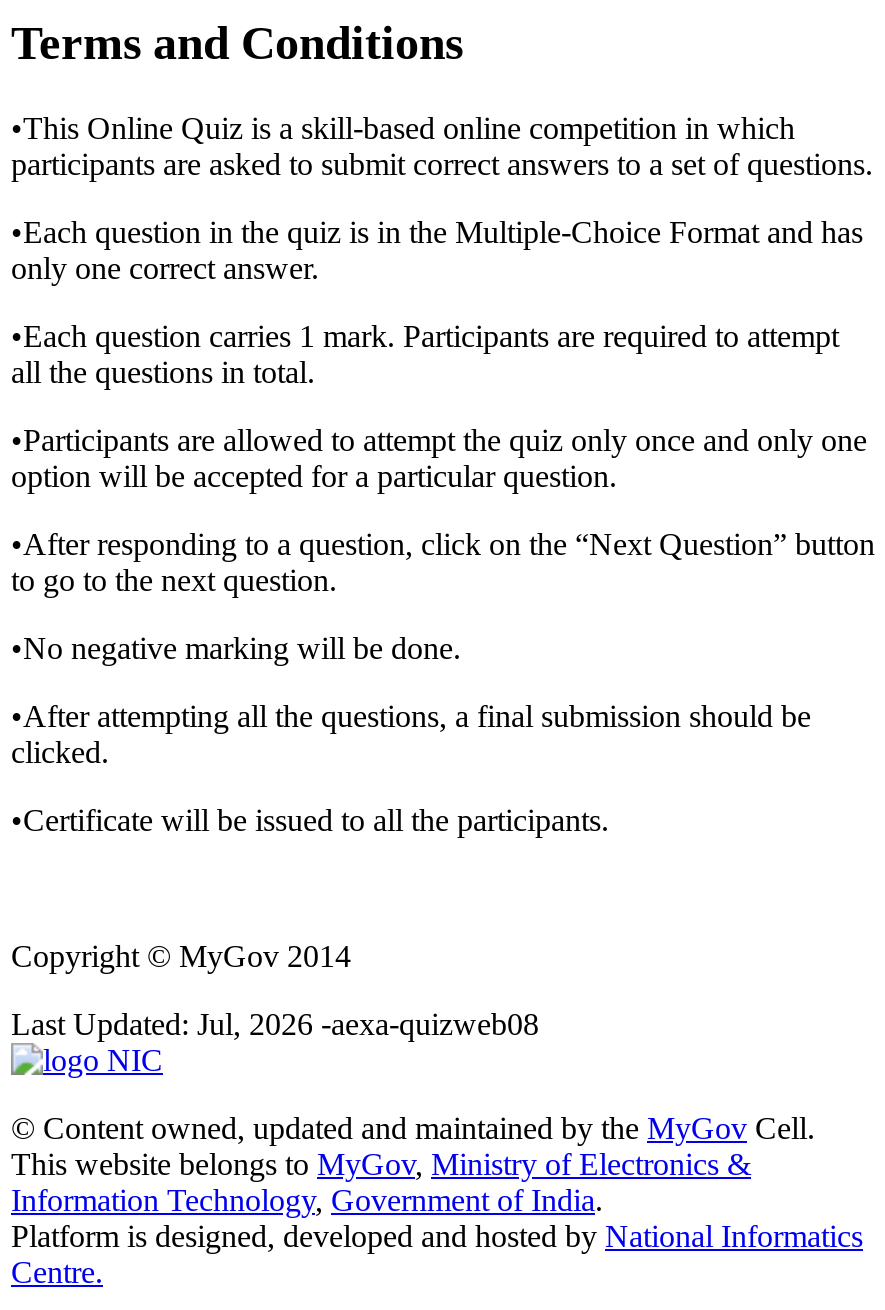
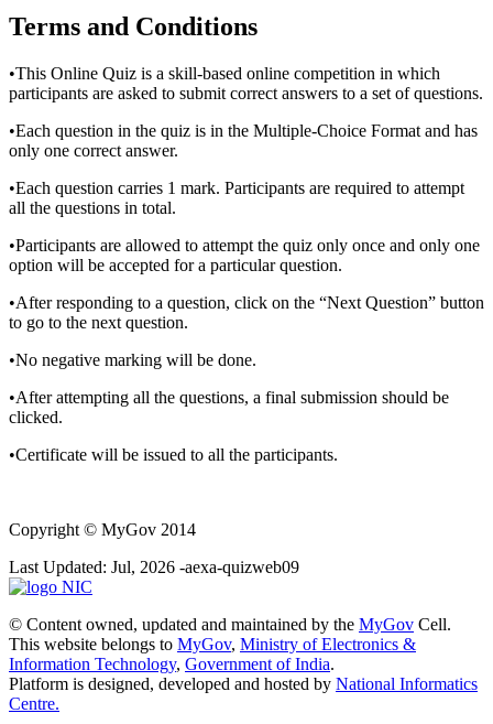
[11,1007,539,1041] Last Updated: Jul, 2026 -aexa-quizweb08 -> [9,558,299,577] Last Updated: Jul, 2026 -aexa-quizweb09

